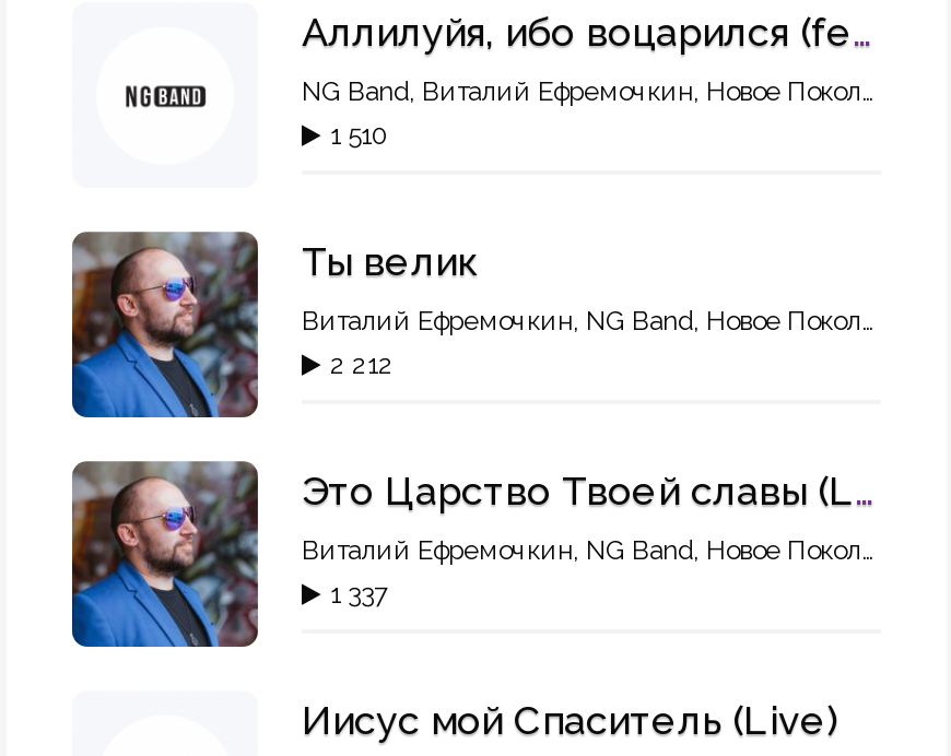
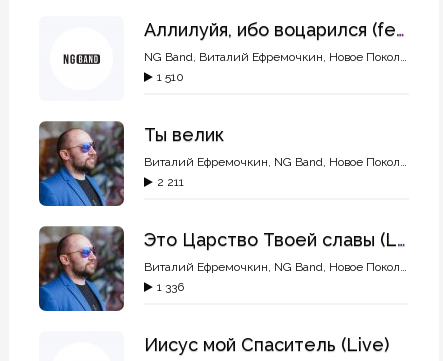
[330,350,394,381] 2 212 -> [157,175,184,189] 2 211
[330,579,387,610] 1 337 -> [157,280,184,294] 1 336

